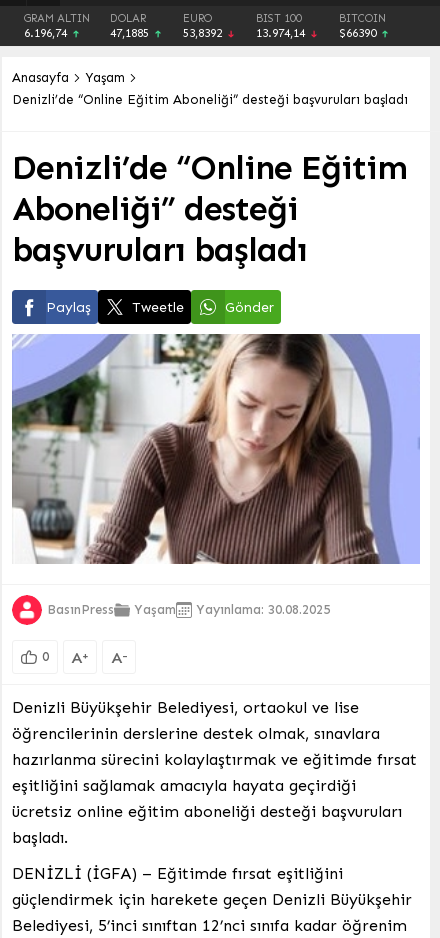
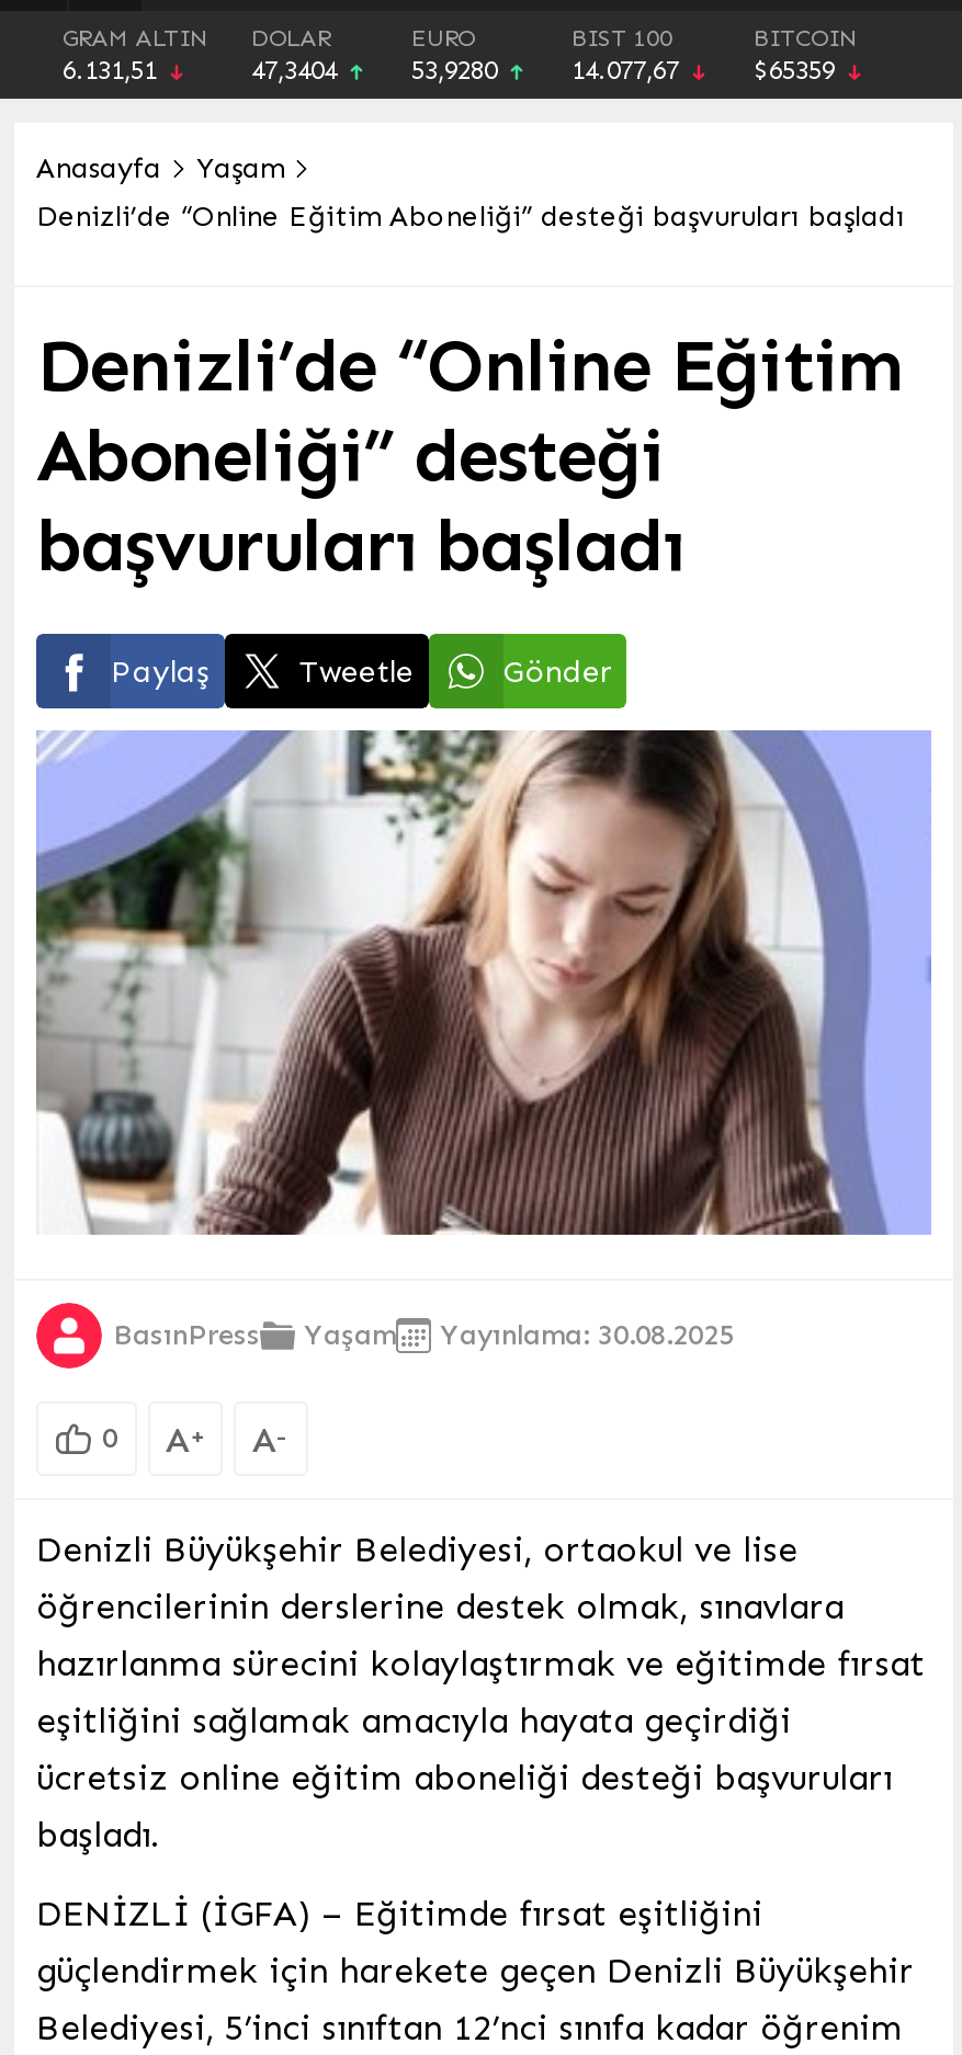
[24,26,71,40] 6.196,74 -> [63,55,166,86] 6.131,51
[110,26,153,40] 47,1885 -> [251,55,346,86] 47,3404
[183,26,226,40] 53,8392 -> [411,55,506,86] 53,9280
[256,26,309,40] 13.974,14 -> [571,55,688,86] 14.077,67
[339,26,380,40] $66390 -> [754,55,844,86] $65359

